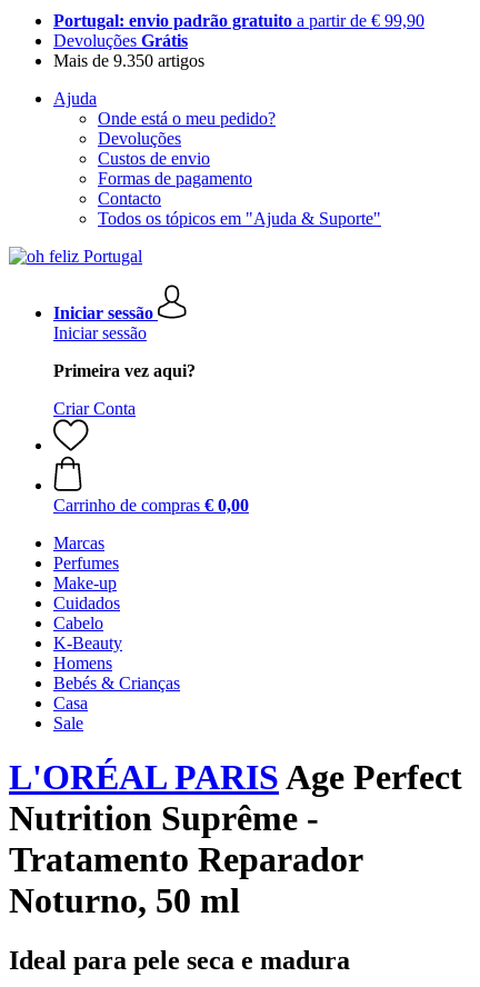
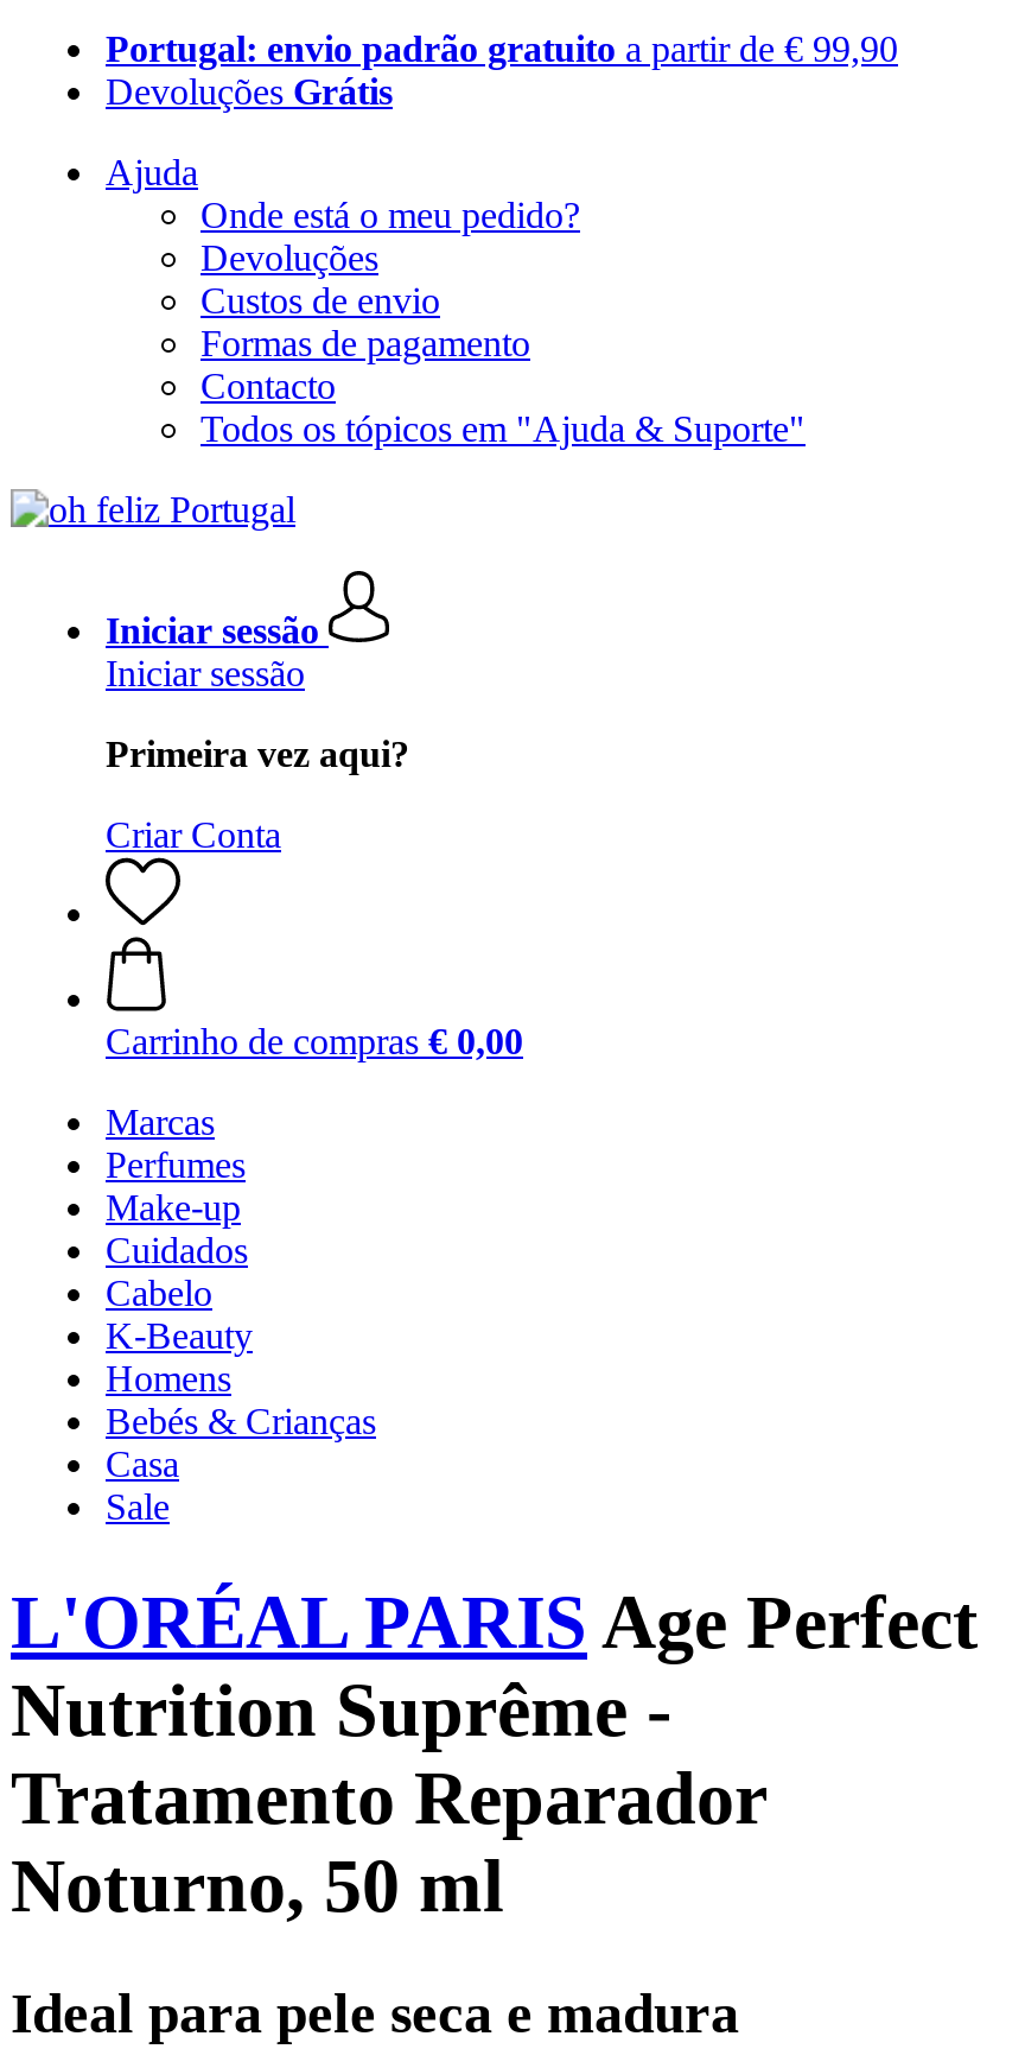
[53,51,204,70] Mais de 9.350 artigos -> none

